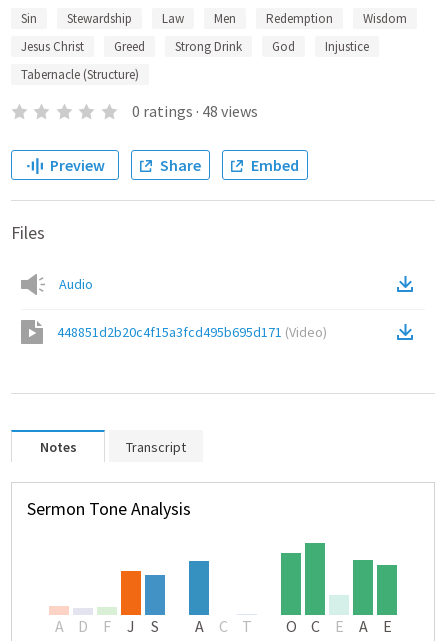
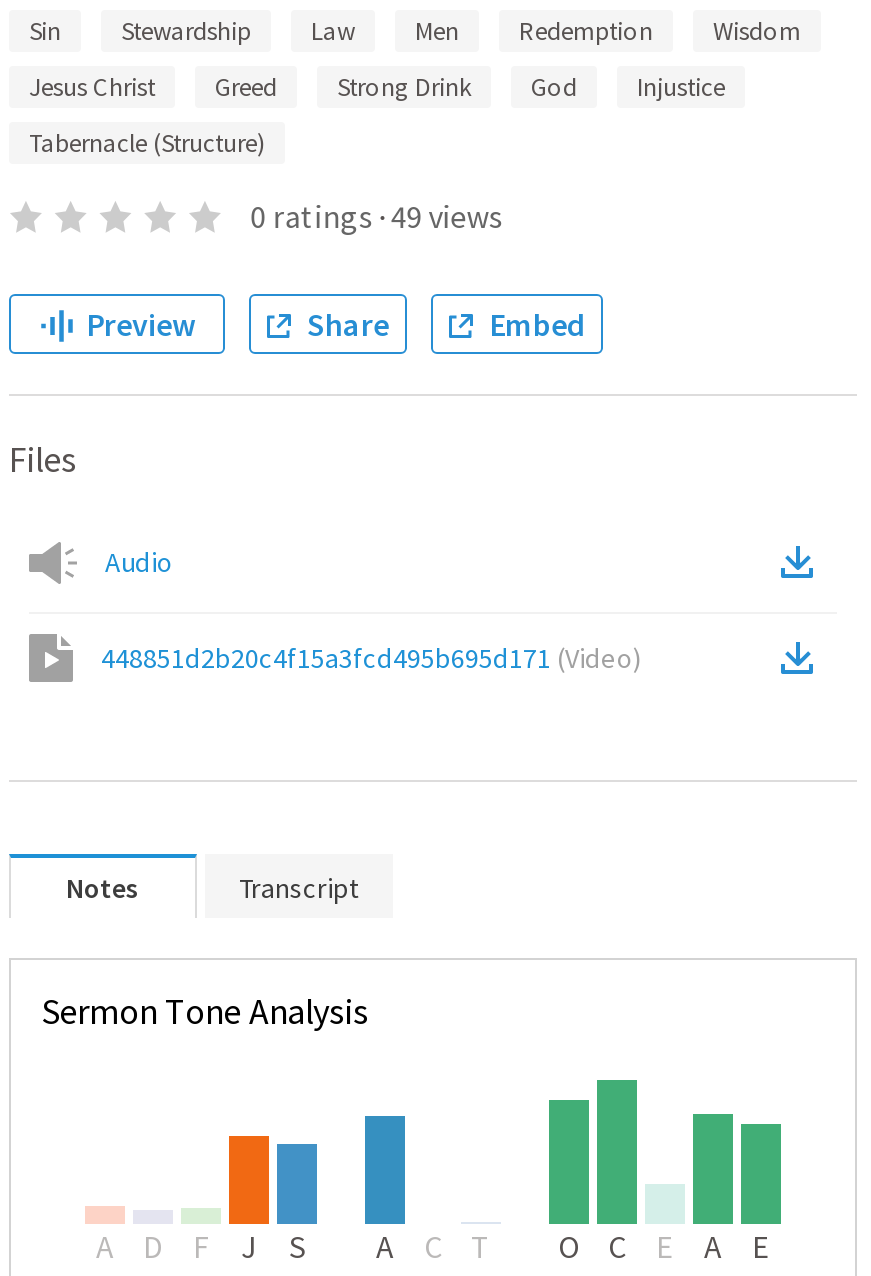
[132,101,258,121] 0 ratings · 48 views -> [250,196,502,236] 0 ratings · 49 views

